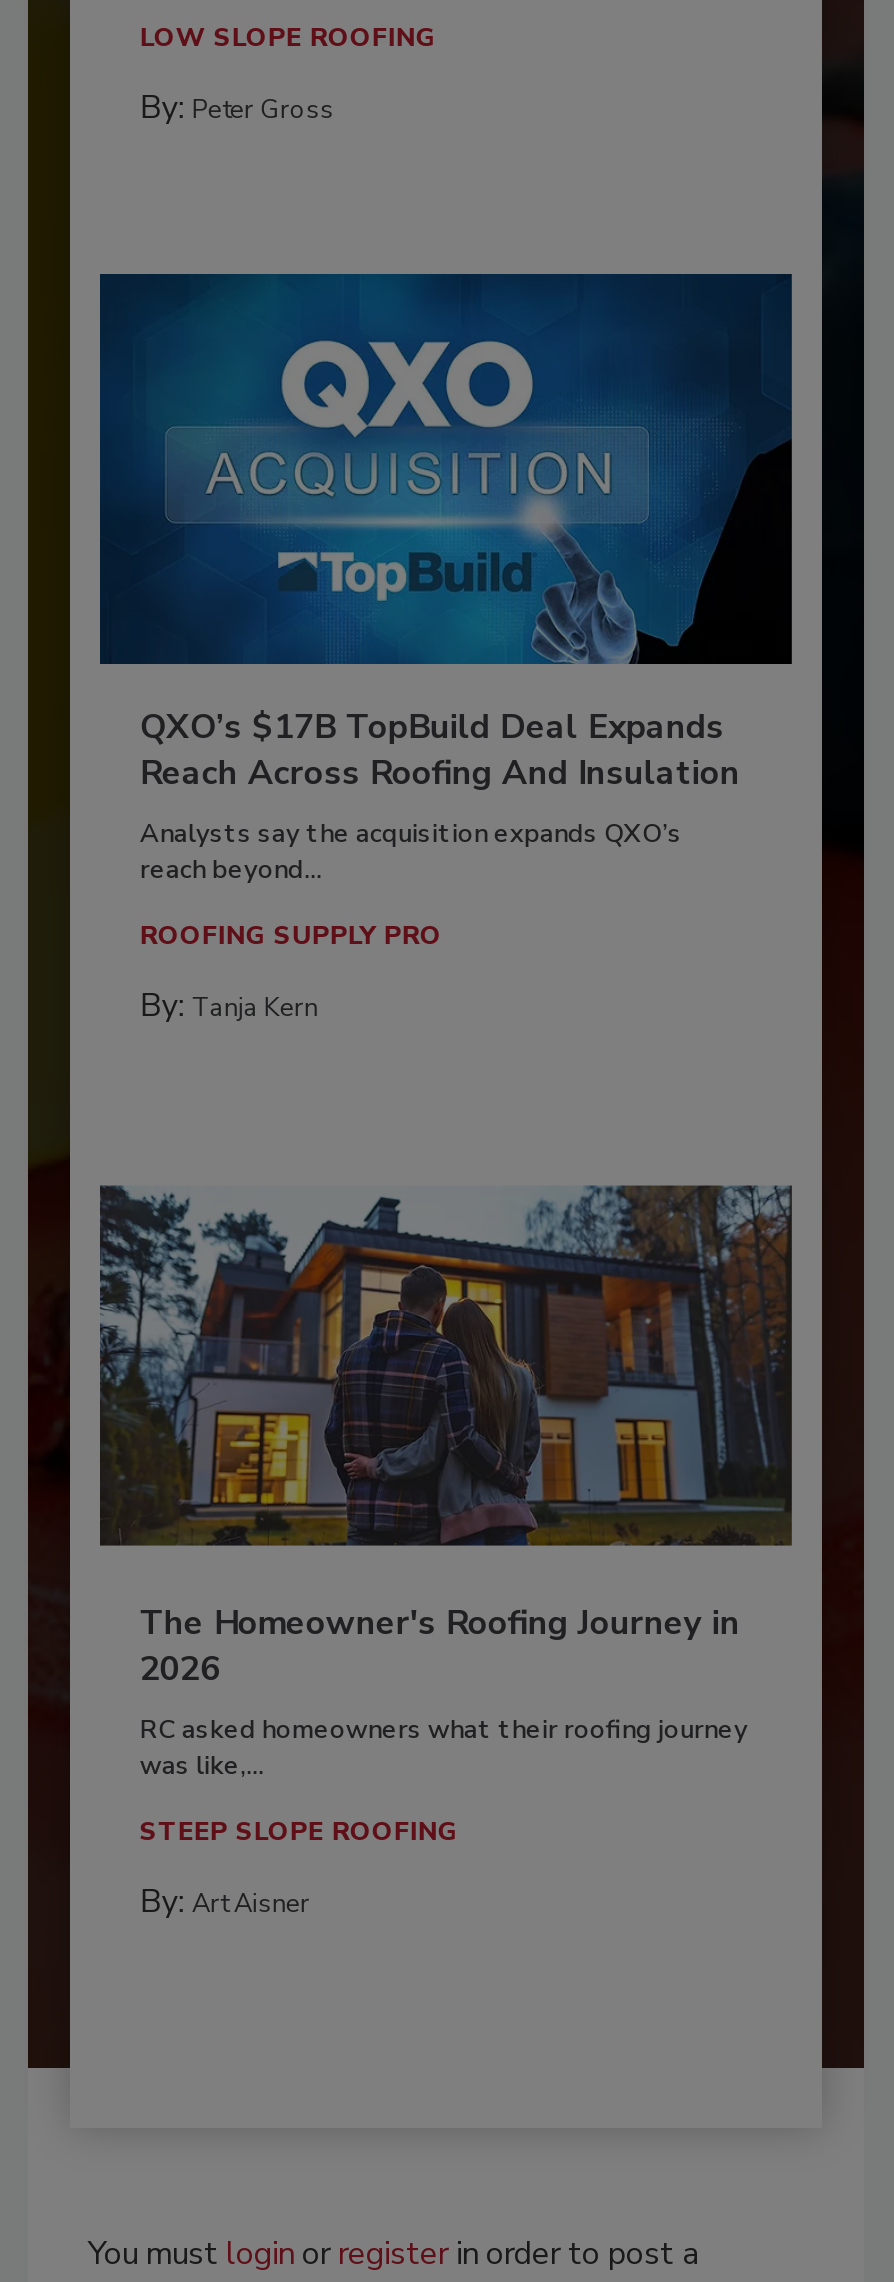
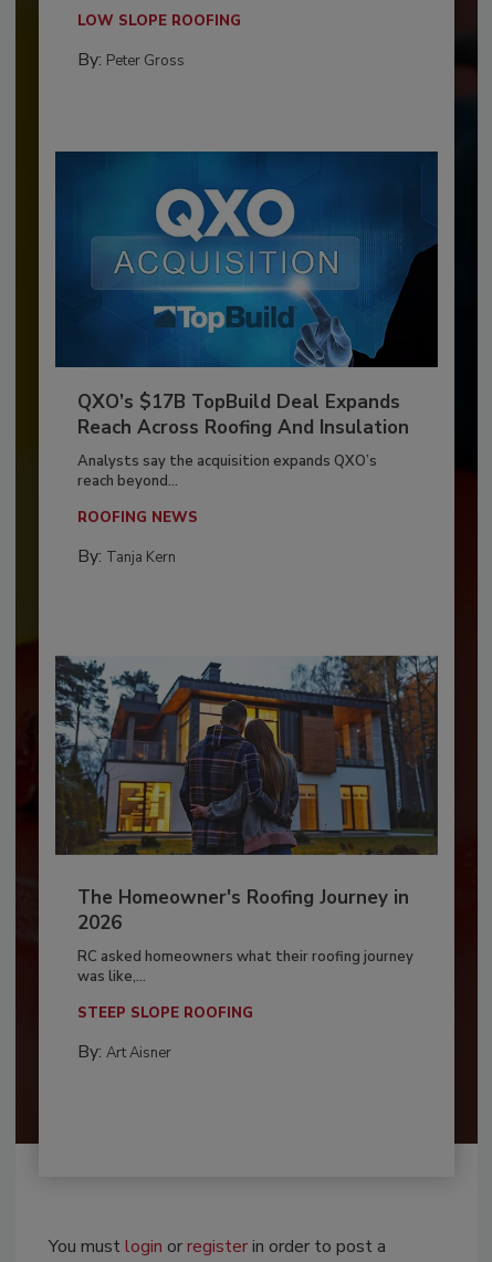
[140,917,442,953] ROOFING SUPPLY PRO -> [77,507,198,527] ROOFING NEWS

